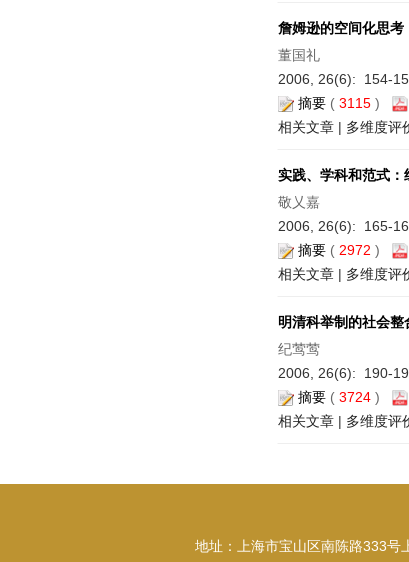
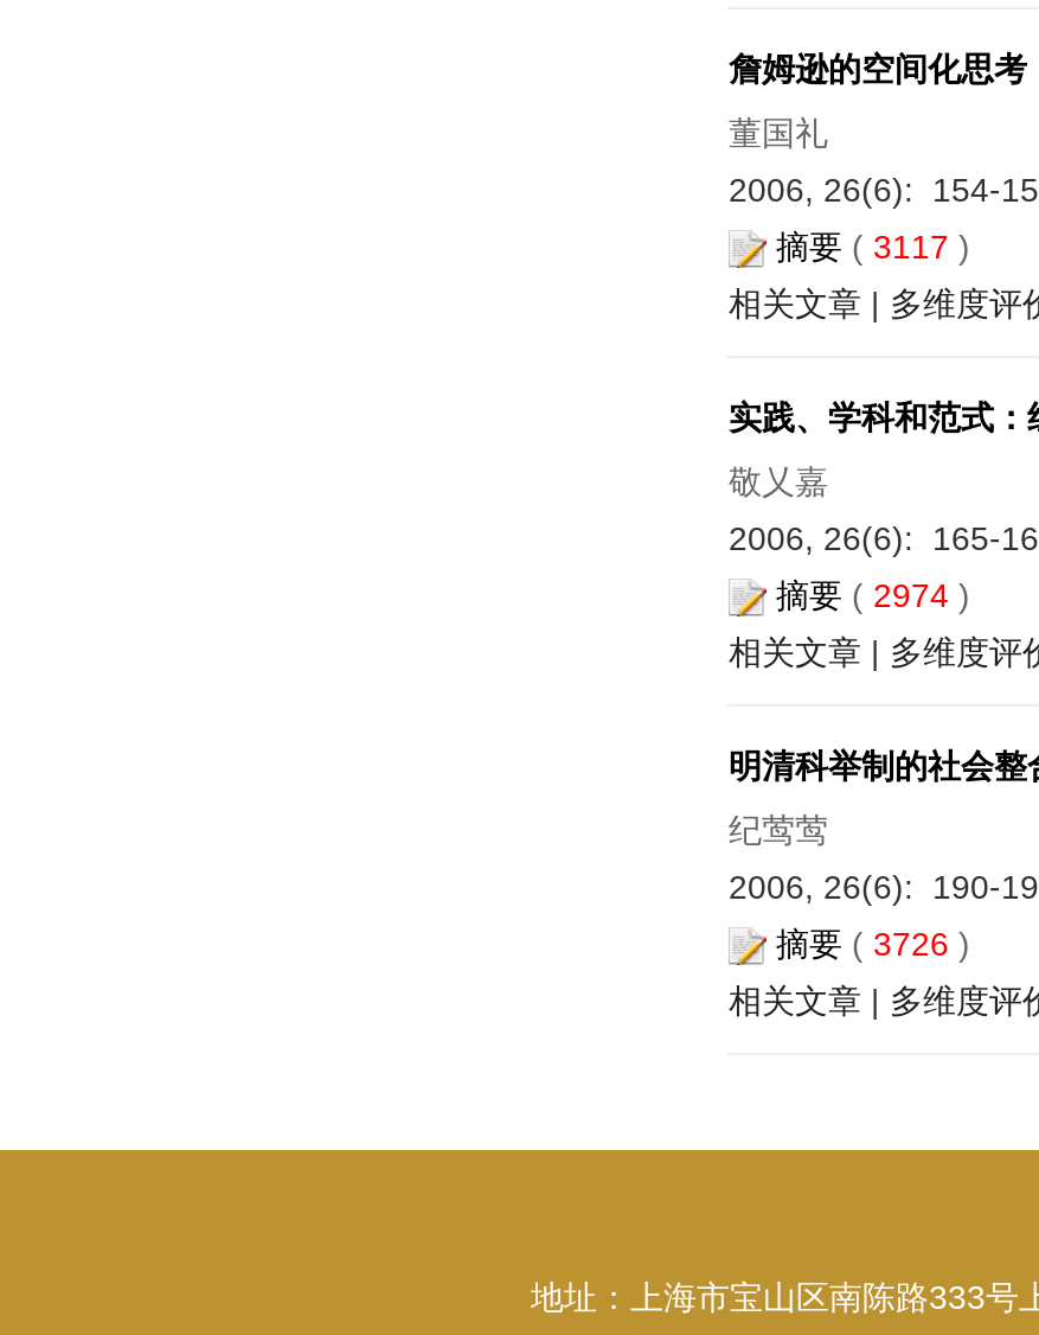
[298,95,392,111] 摘要(3115) -> [776,228,999,266] 摘要(3117)
[298,242,392,258] 摘要(2972) -> [776,576,999,614] 摘要(2974)
[298,389,392,405] 摘要(3724) -> [776,925,999,963] 摘要(3726)

